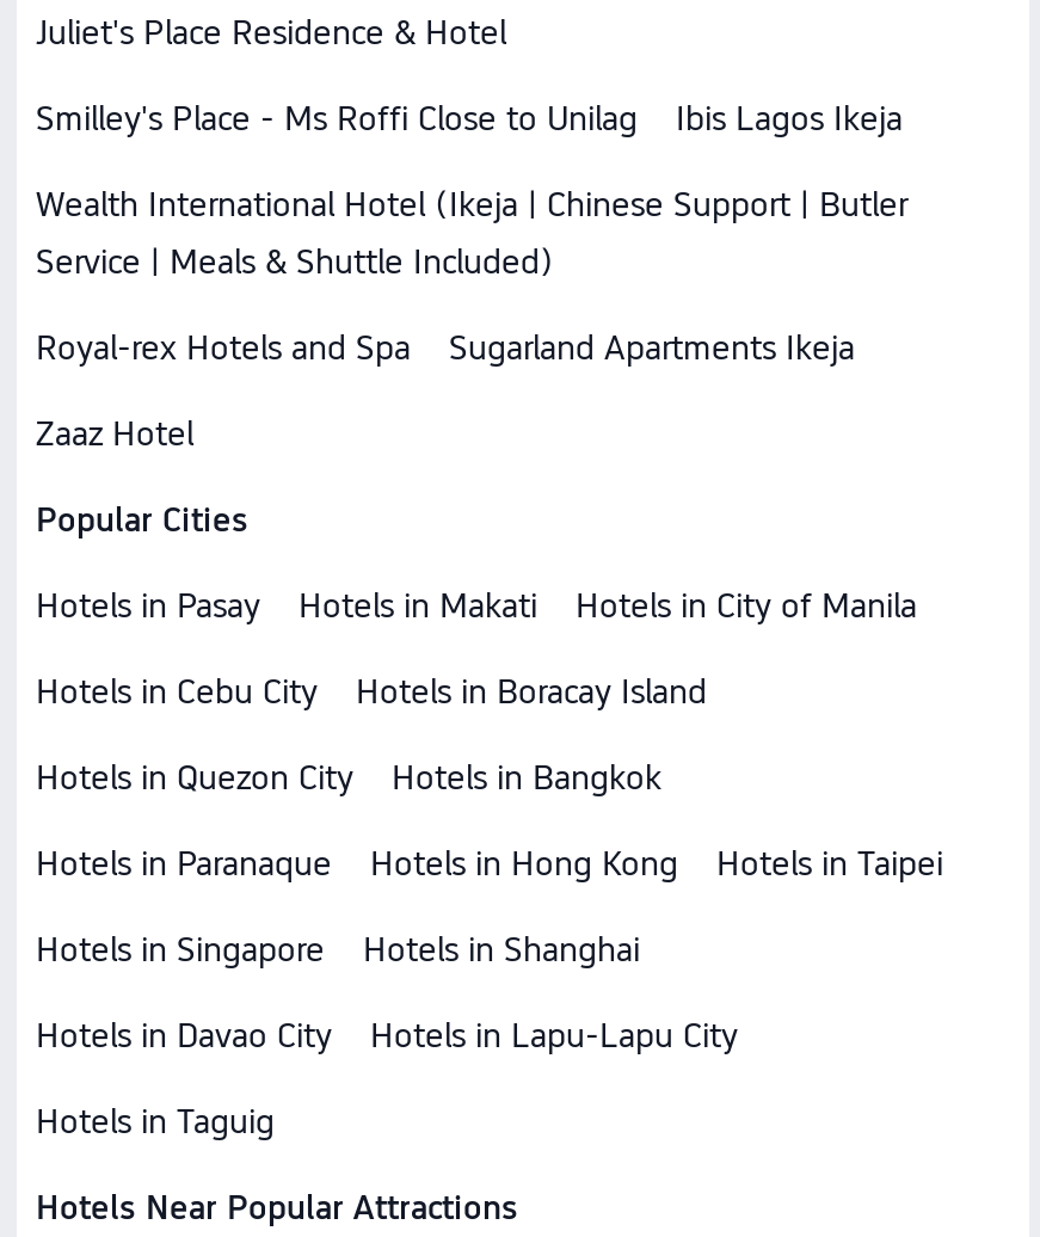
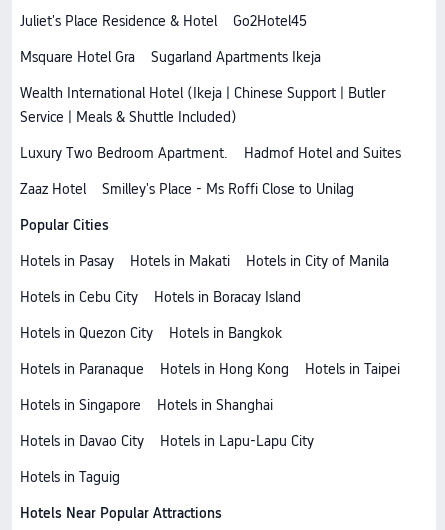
moved [36,99,638,137] -> [102,181,354,197]: Smilley's Place - Ms Roffi Close to Unilag
[676,99,903,137] Ibis Lagos Ikeja -> [20,13,307,65] Go2Hotel45 | Msquare Hotel Gra
[36,328,411,367] Royal-rex Hotels and Spa -> [20,145,401,161] Luxury Two Bedroom Apartment. | Hadmof Hotel and Suites
moved [449,328,855,367] -> [151,49,321,65]: Sugarland Apartments Ikeja

